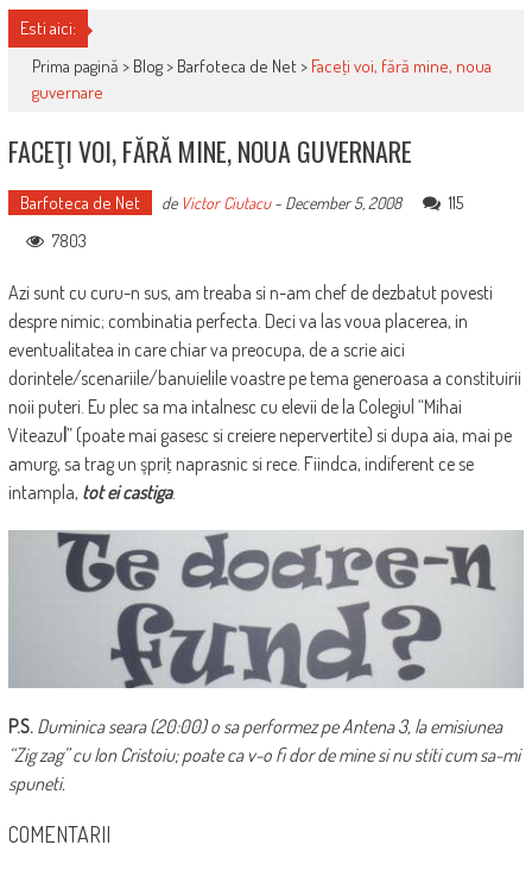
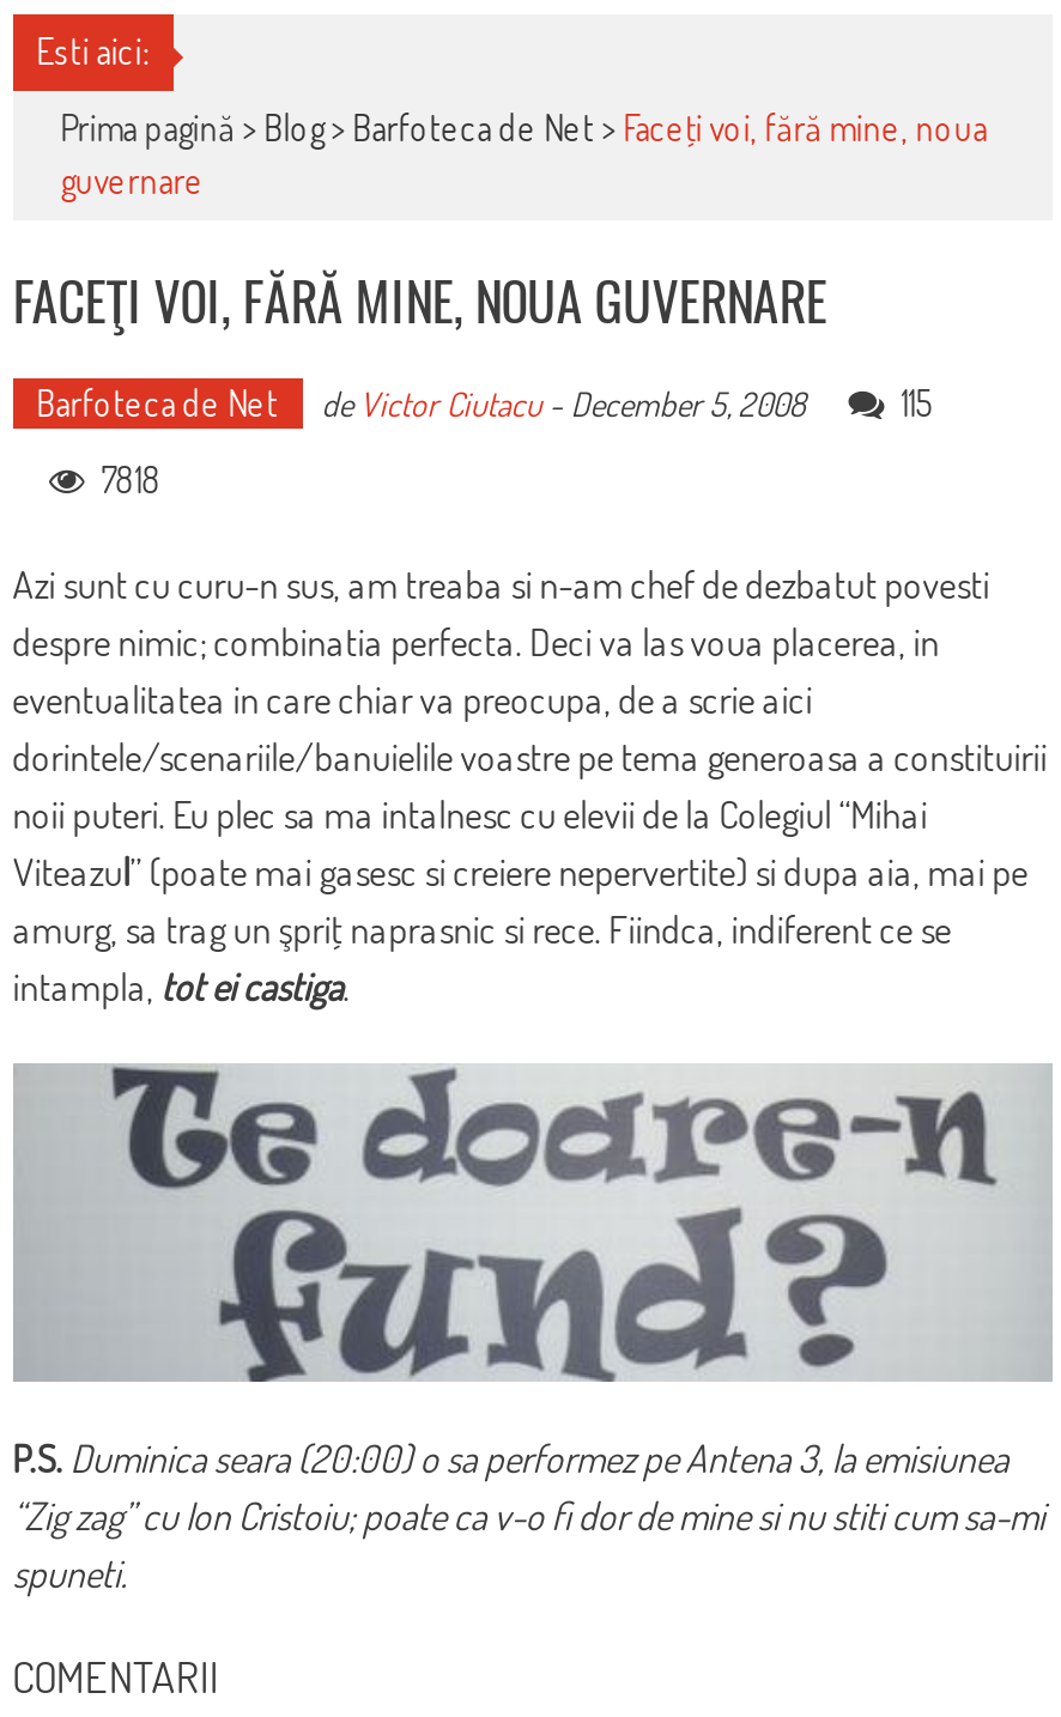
[52,230,86,252] 7803 -> [101,458,161,504] 7818

